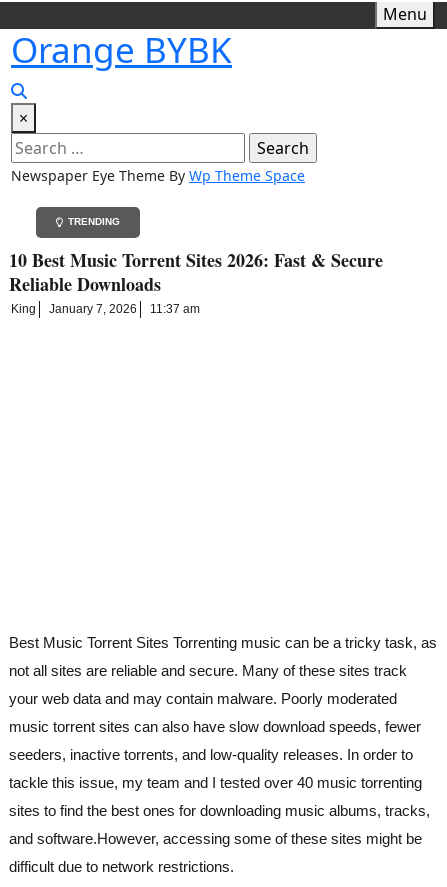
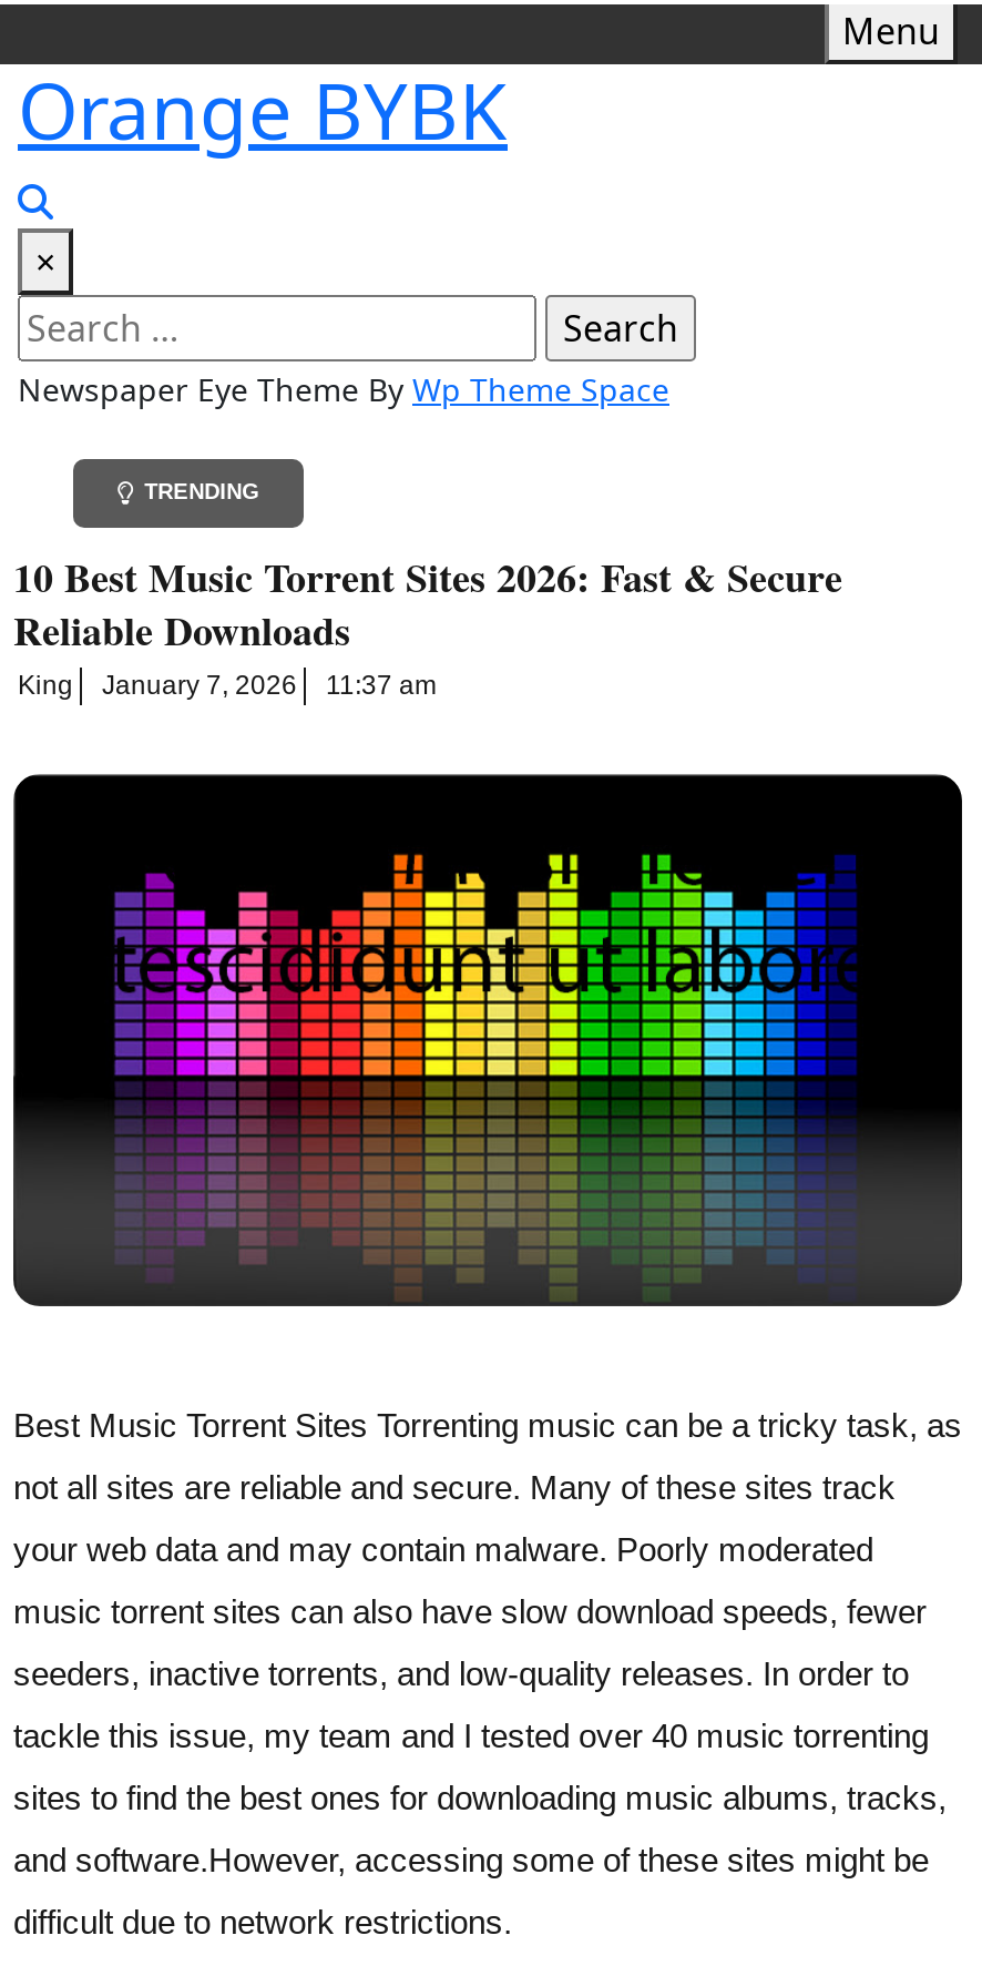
none -> [11,772,964,1308] [image]

